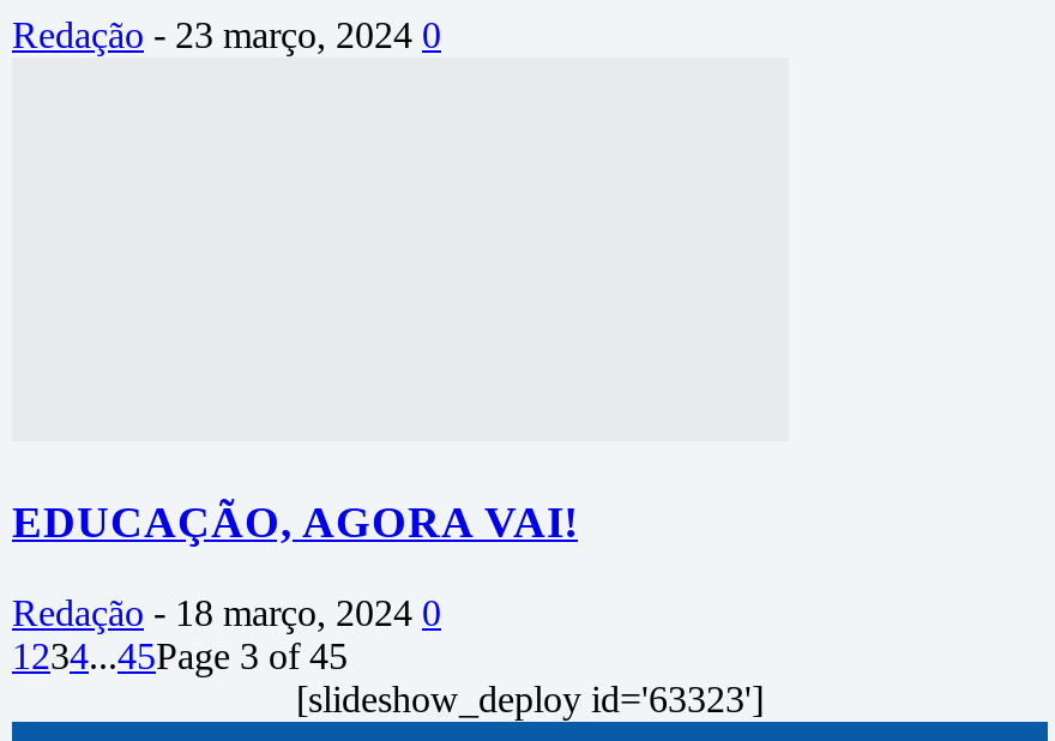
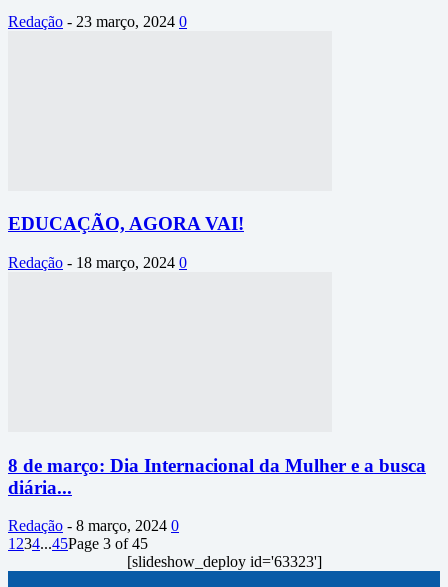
none -> [8,455,426,534] 8 de março: Dia Internacional da Mulher e a busca | diária... | Redação - 8 março, 2024 0

